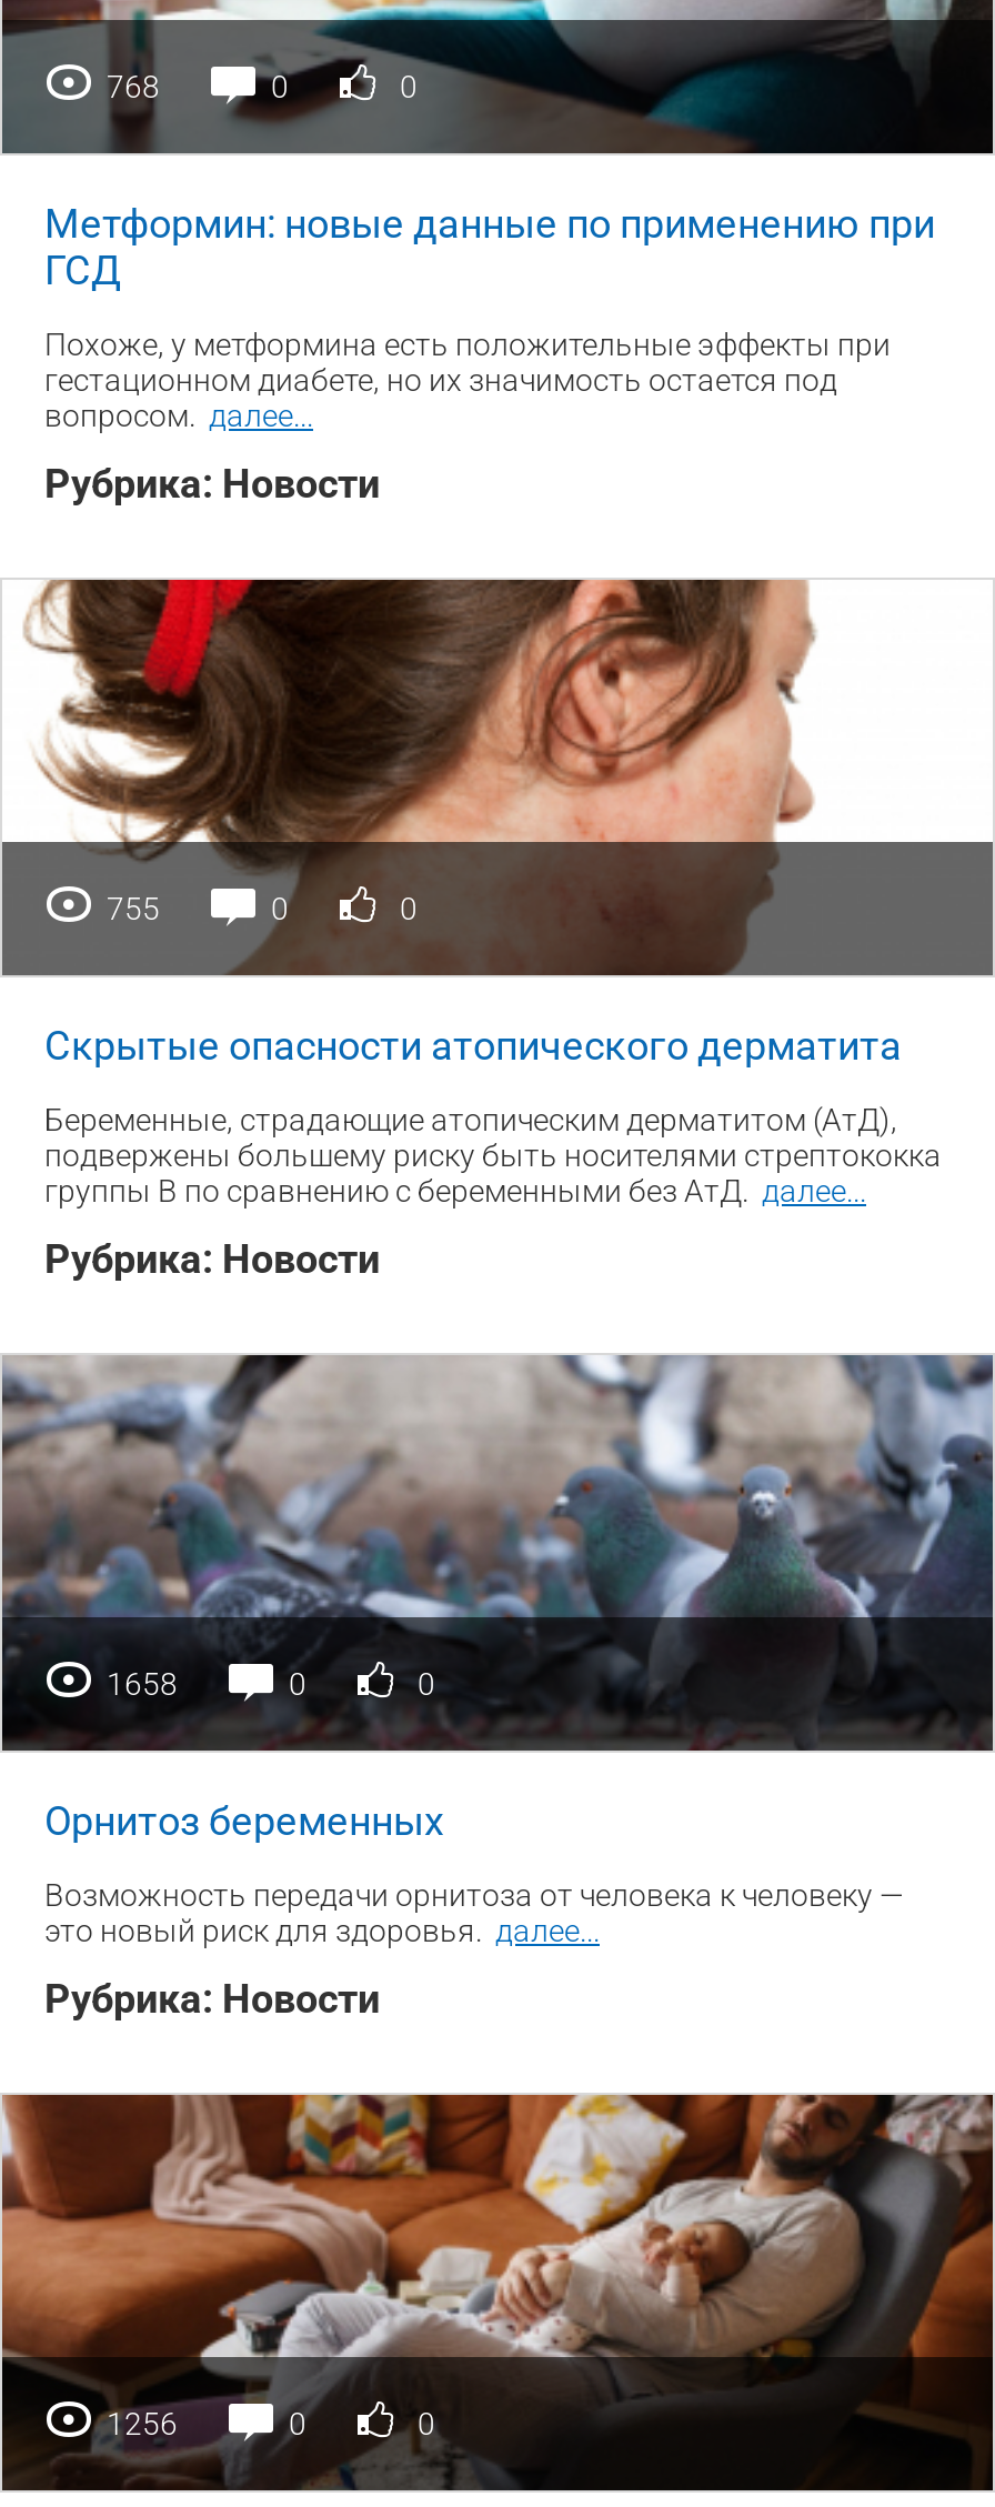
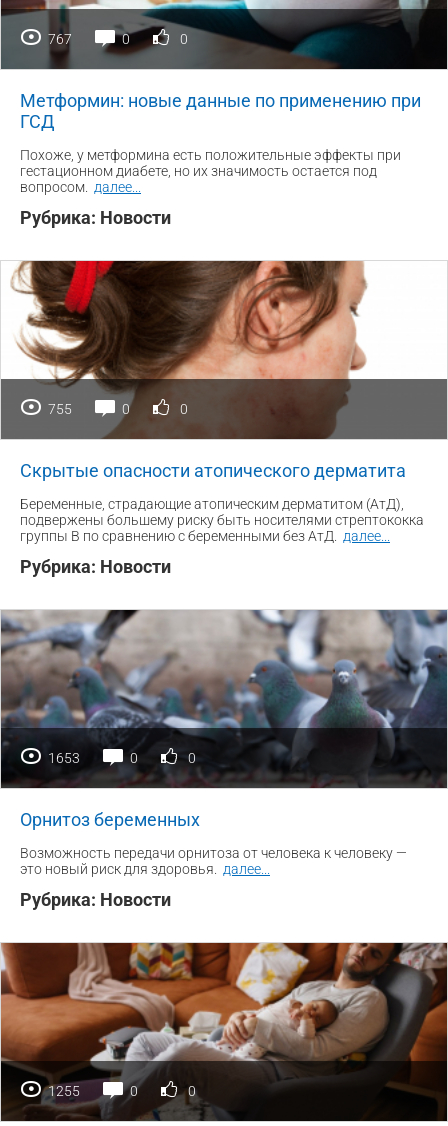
[107,70,160,106] 768 -> [48,31,72,47] 767
[107,1667,178,1703] 1658 -> [48,750,80,766] 1653
[107,2407,178,2443] 1256 -> [48,1083,80,1099] 1255

